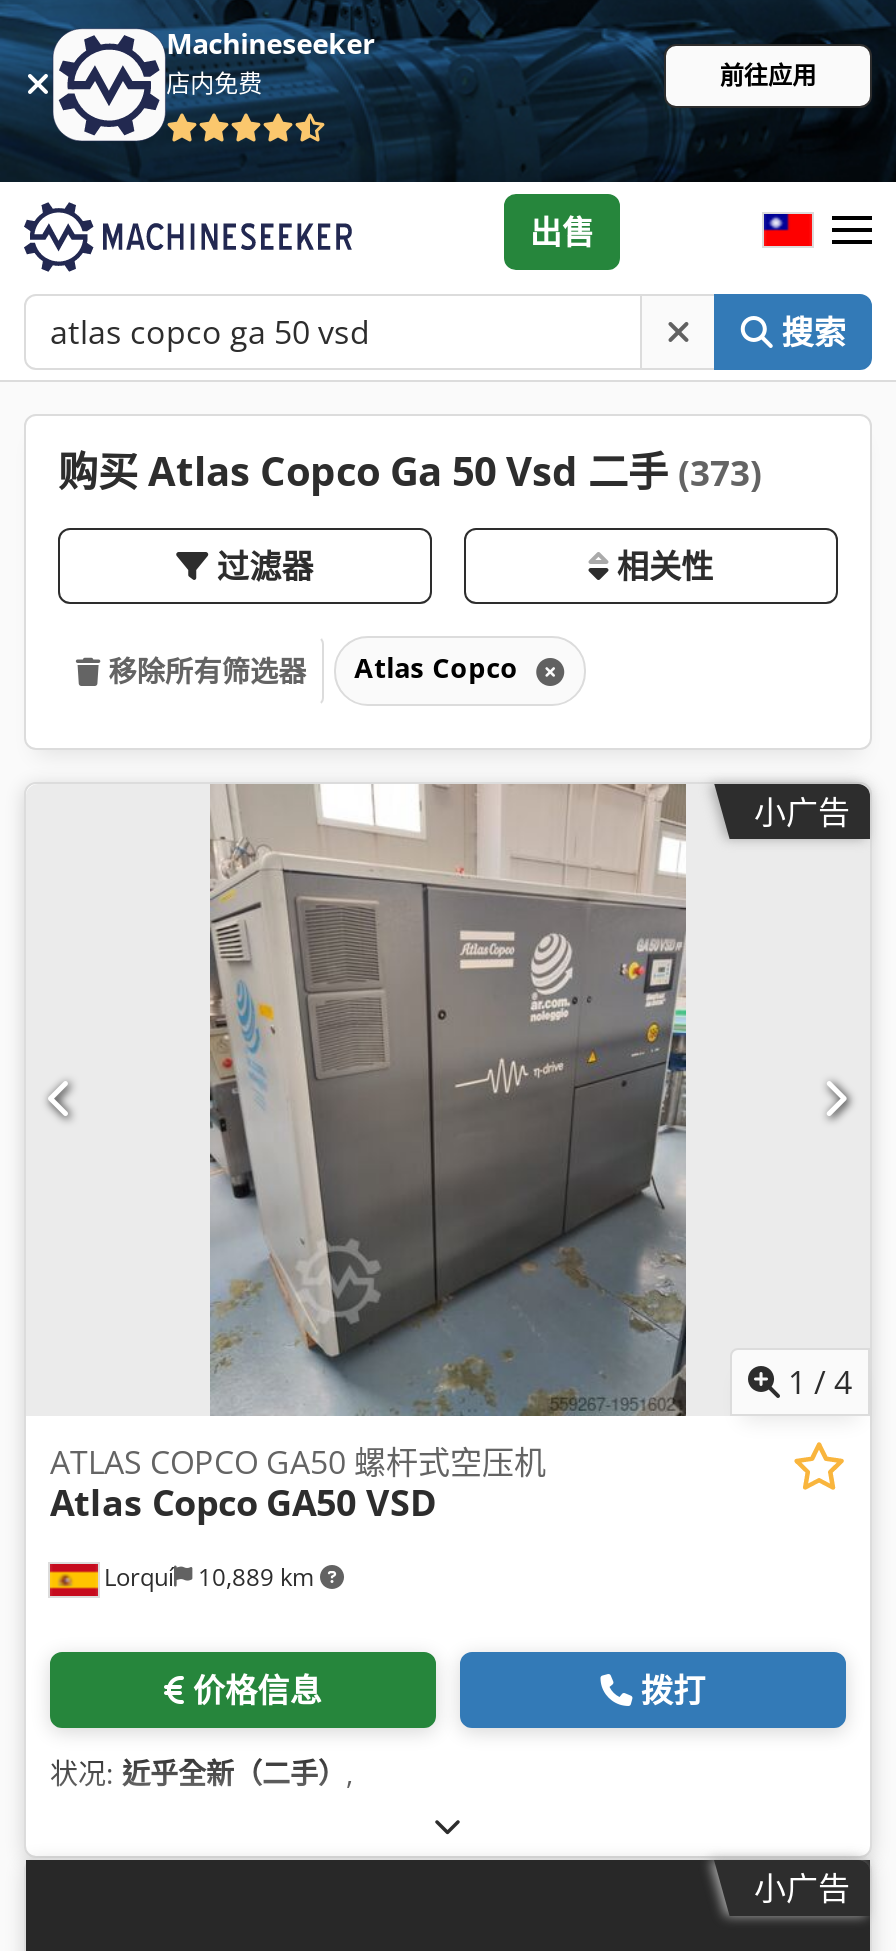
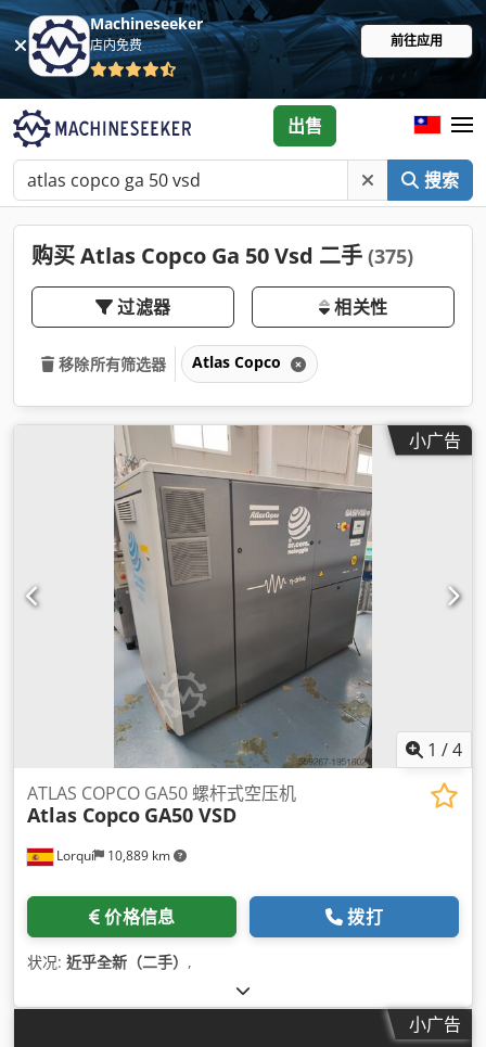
[58,444,762,498] 购买 Atlas Copco Ga 50 Vsd 二手(373) -> [31,241,413,270] 购买 Atlas Copco Ga 50 Vsd 二手(375)

